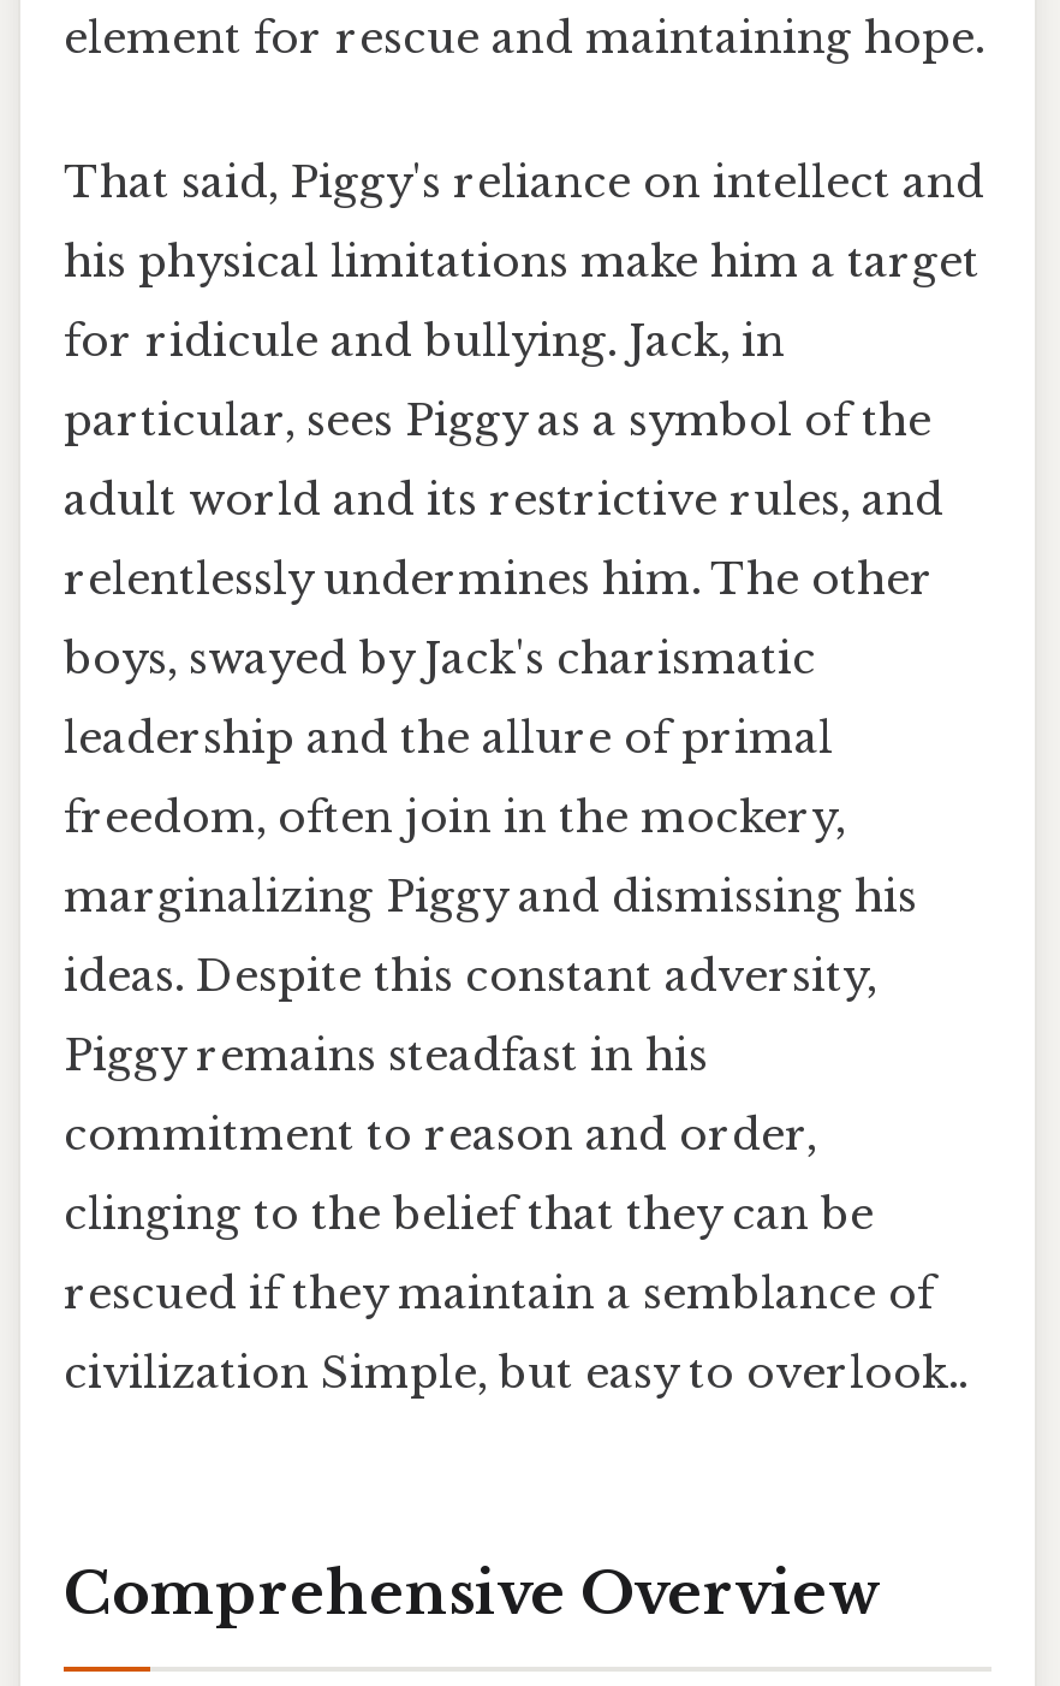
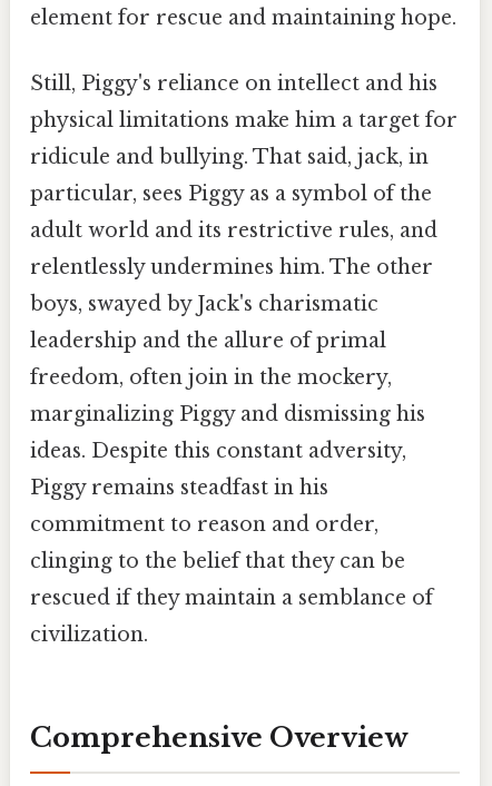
[64,155,984,208] That said, Piggy's reliance on intellect and -> [30,72,437,96] Still, Piggy's reliance on intellect and his
[64,234,979,287] his physical limitations make him a target -> [30,108,457,133] physical limitations make him a target for
[64,314,785,367] for ridicule and bullying. Jack, in -> [30,145,429,170] ridicule and bullying. That said, jack, in
[64,1345,967,1398] civilization Simple, but easy to overlook.. -> [30,623,148,647] civilization.

